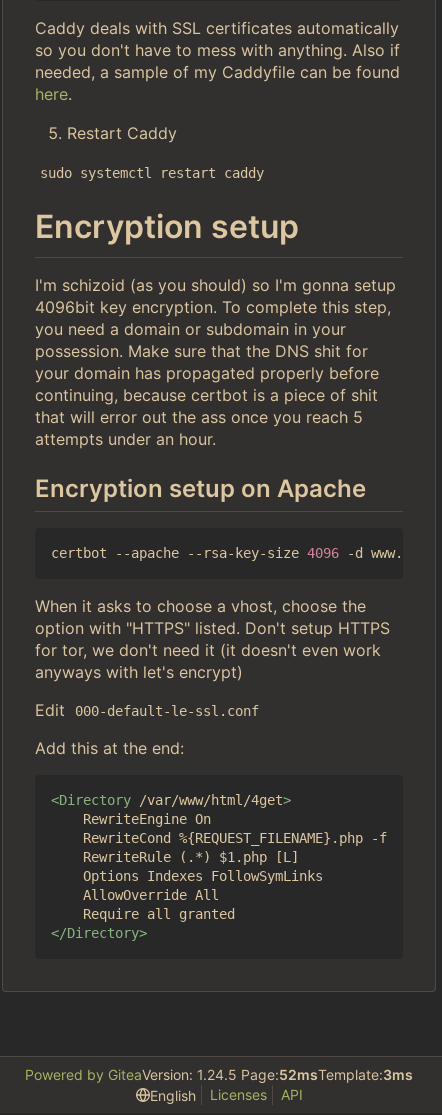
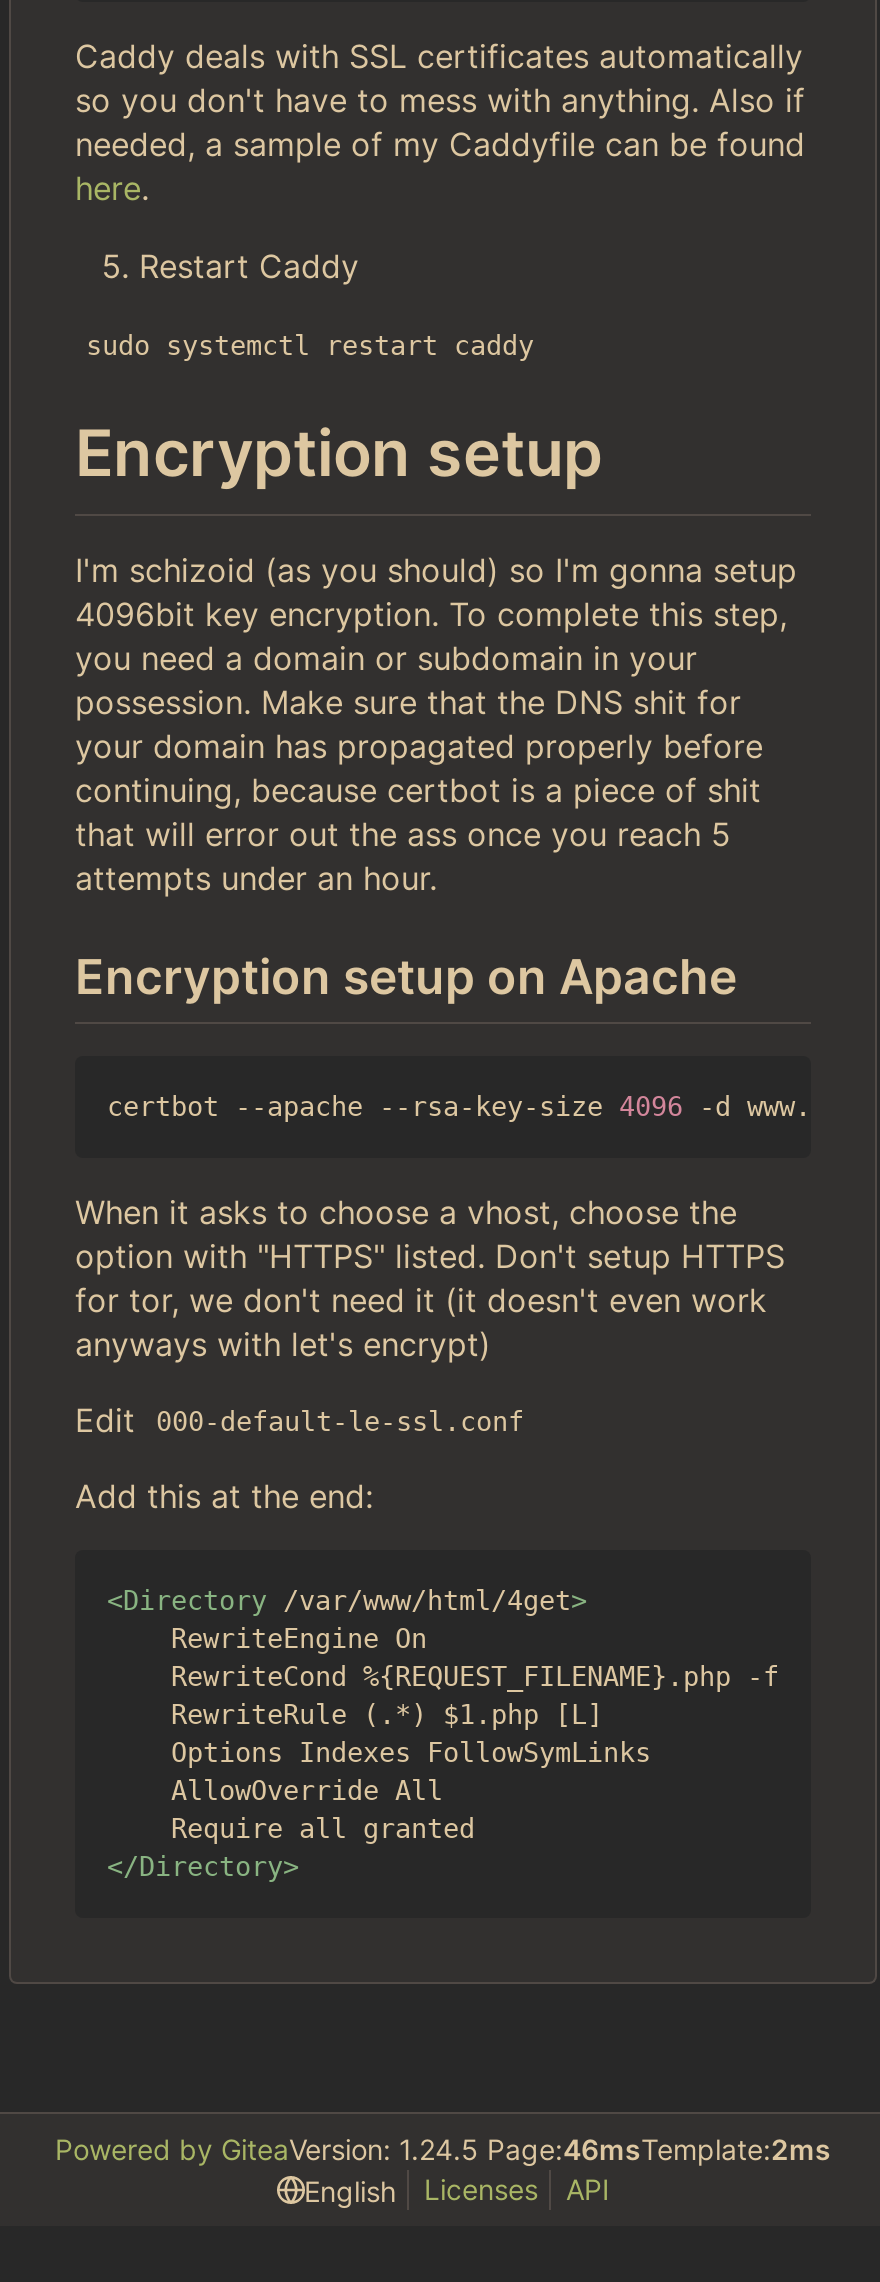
[25,1066,413,1083] Powered by GiteaVersion: 1.24.5 Page:52msTemplate:3ms -> [55,2132,831,2166] Powered by GiteaVersion: 1.24.5 Page:46msTemplate:2ms

